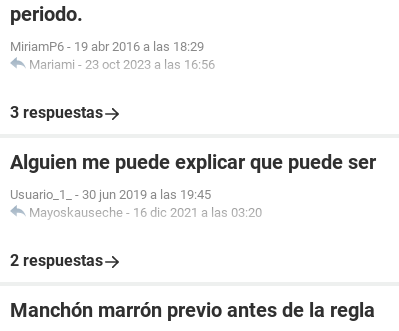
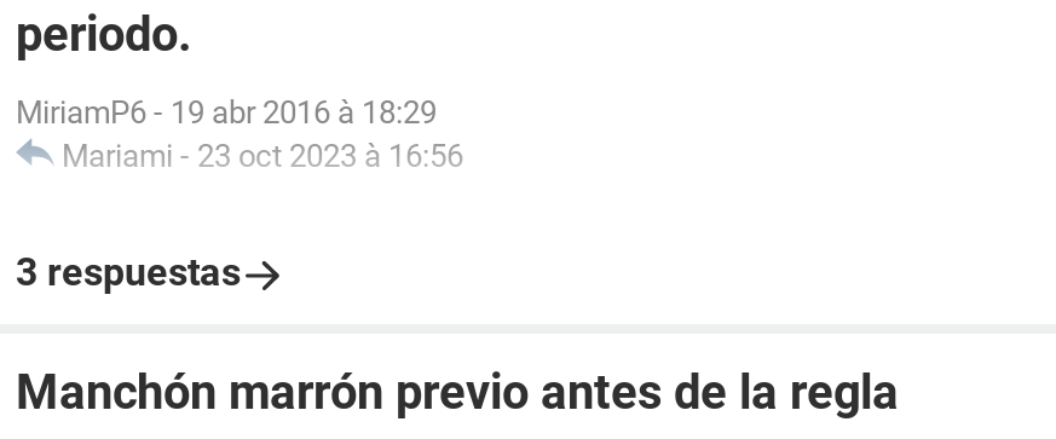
[10,39,215,72] MiriamP6 - 19 abr 2016 a las 18:29 | Mariami - 23 oct 2023 a las 16:56 -> [16,94,463,174] MiriamP6 - 19 abr 2016 à 18:29 | Mariami - 23 oct 2023 à 16:56
[10,150,376,270] Alguien me puede explicar que puede ser | Usuario_1_ - 30 jun 2019 a las 19:45 | Mayoskauseche - 16 dic 2021 a las 03:20 | 2 respuestas -> none

